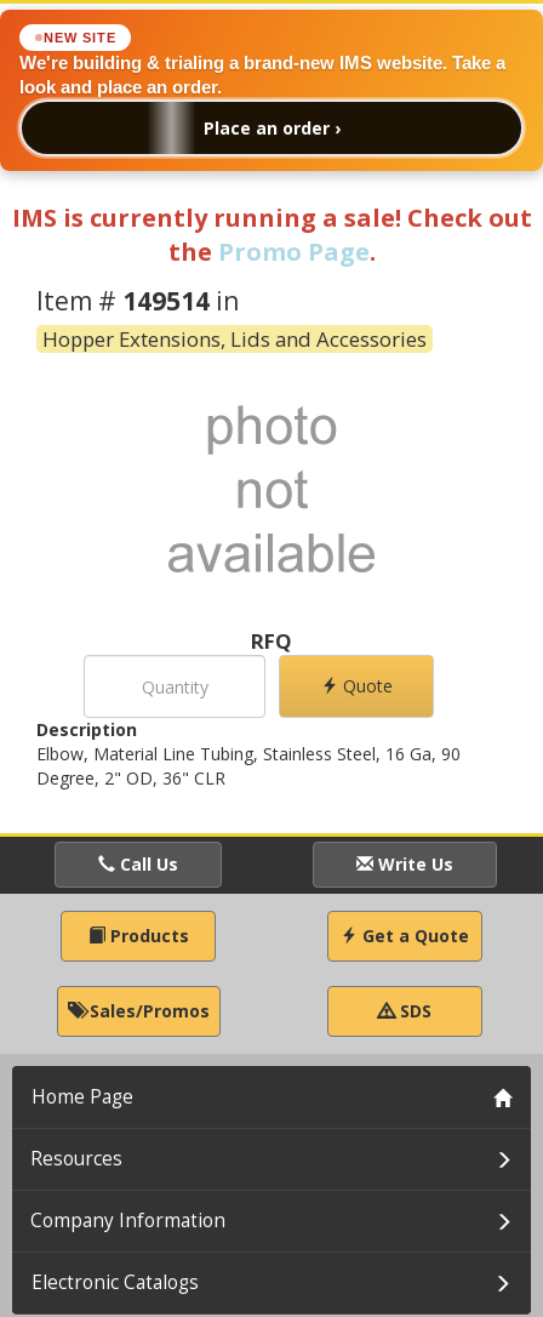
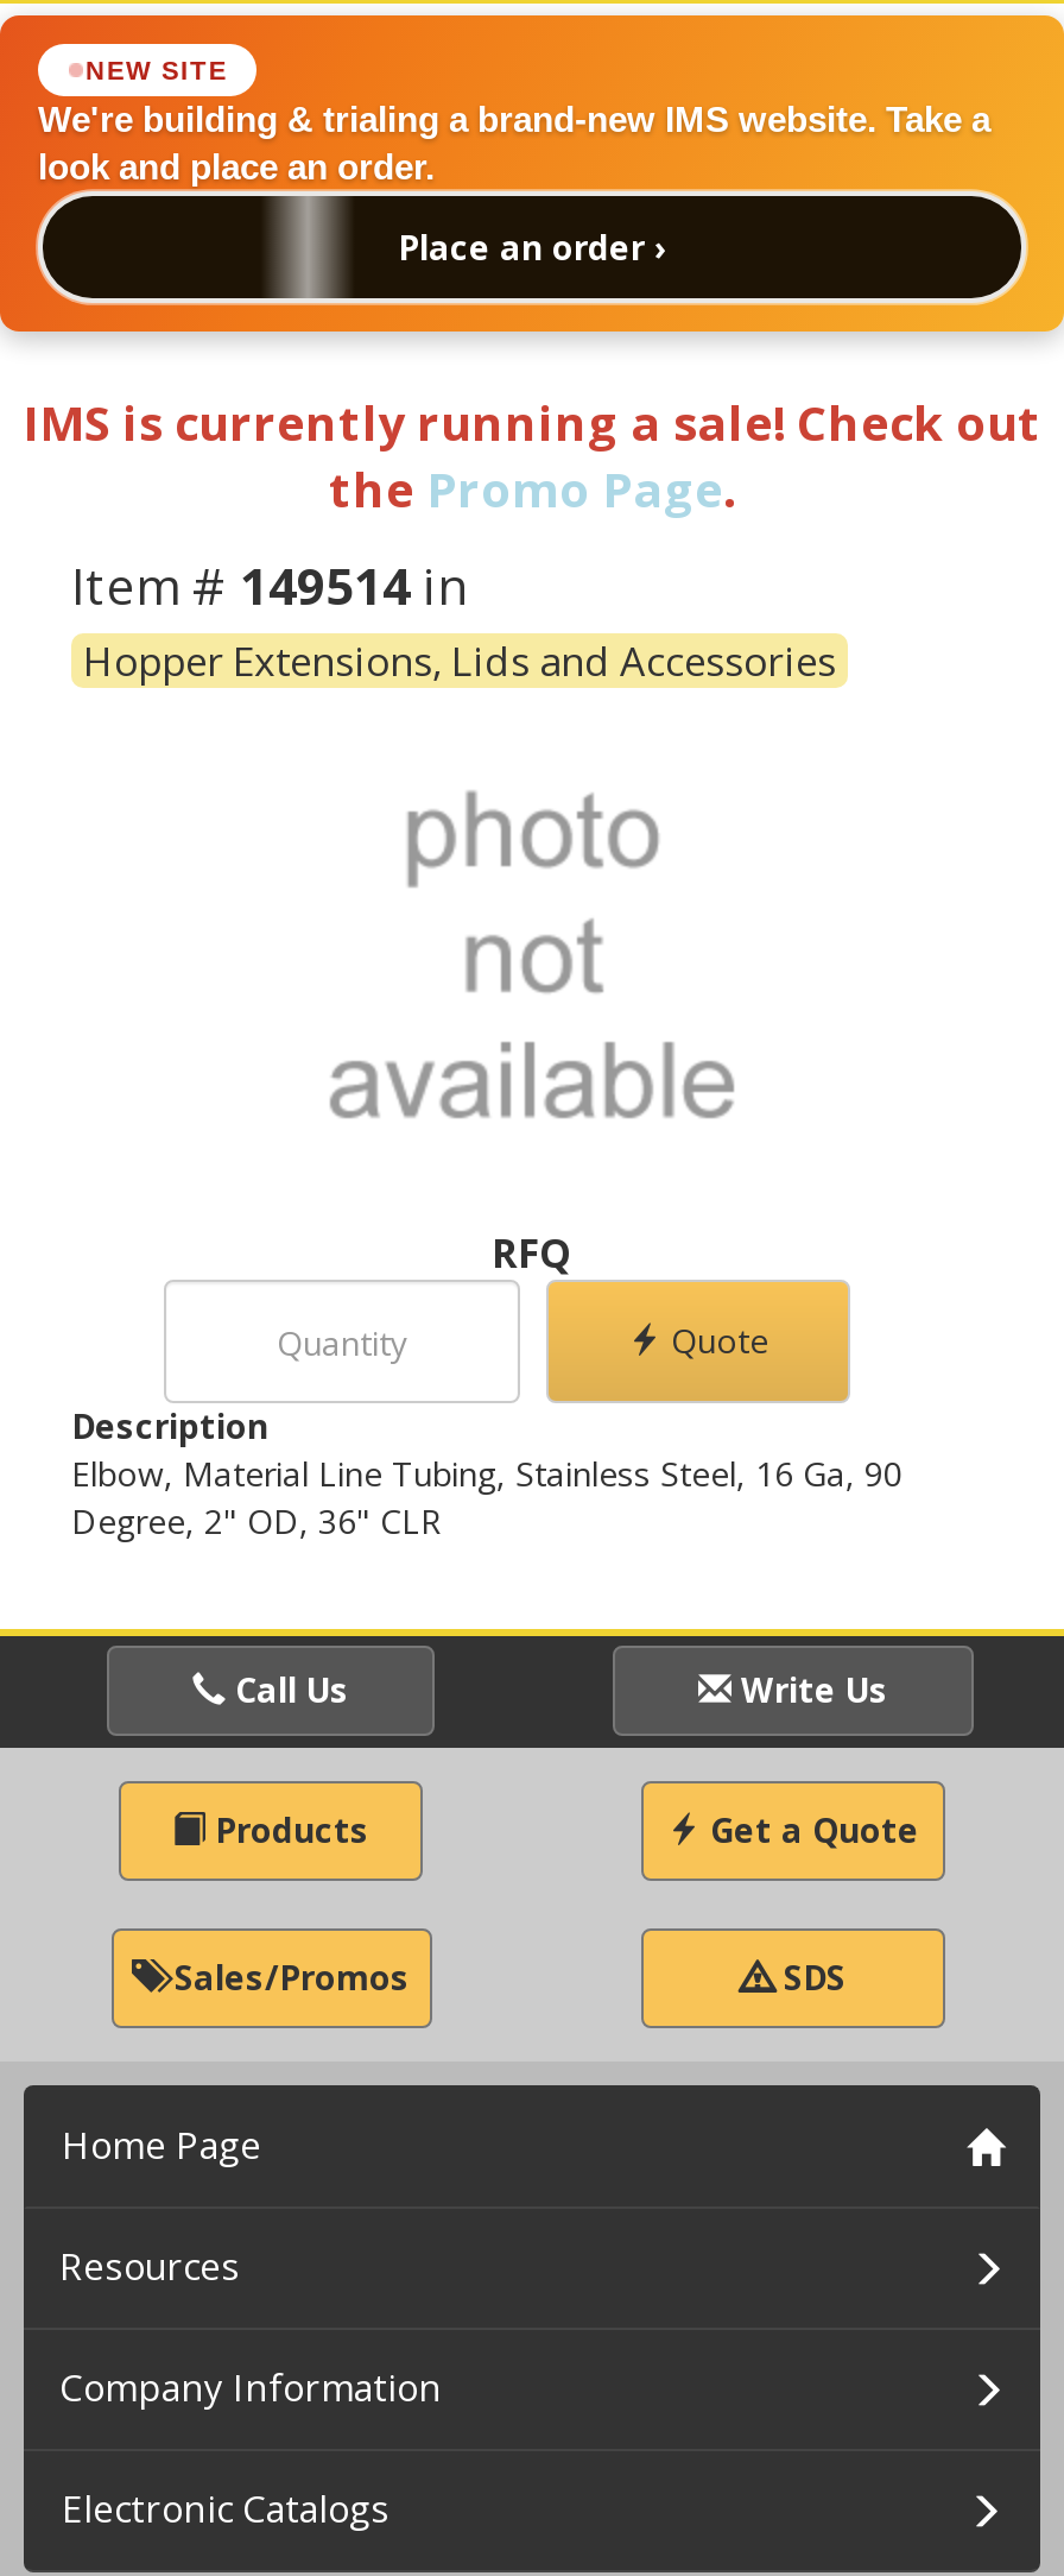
[139,102,190,154] [image] -> [271,196,370,298] [image]

